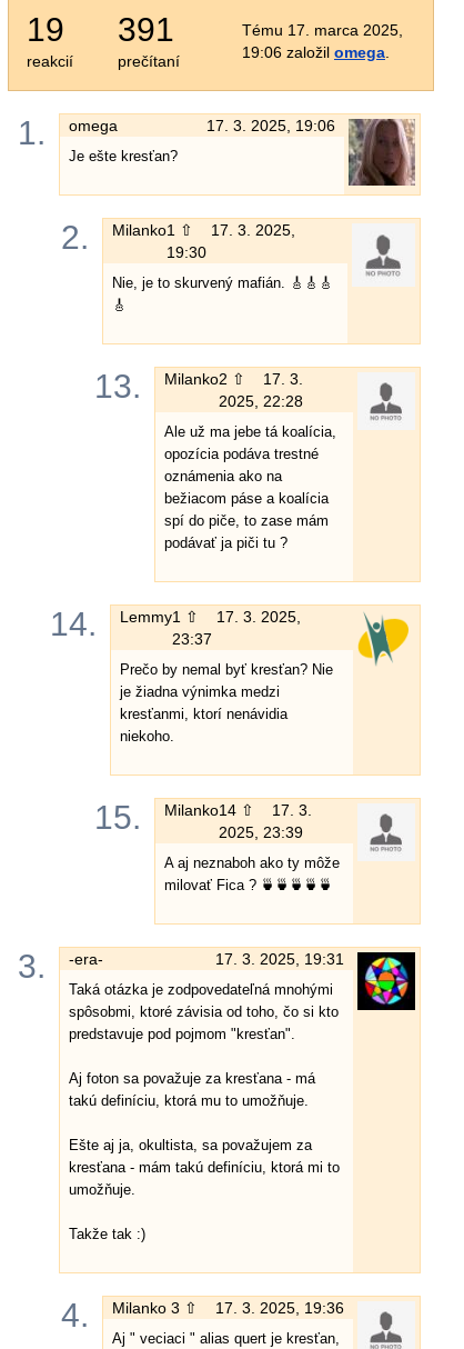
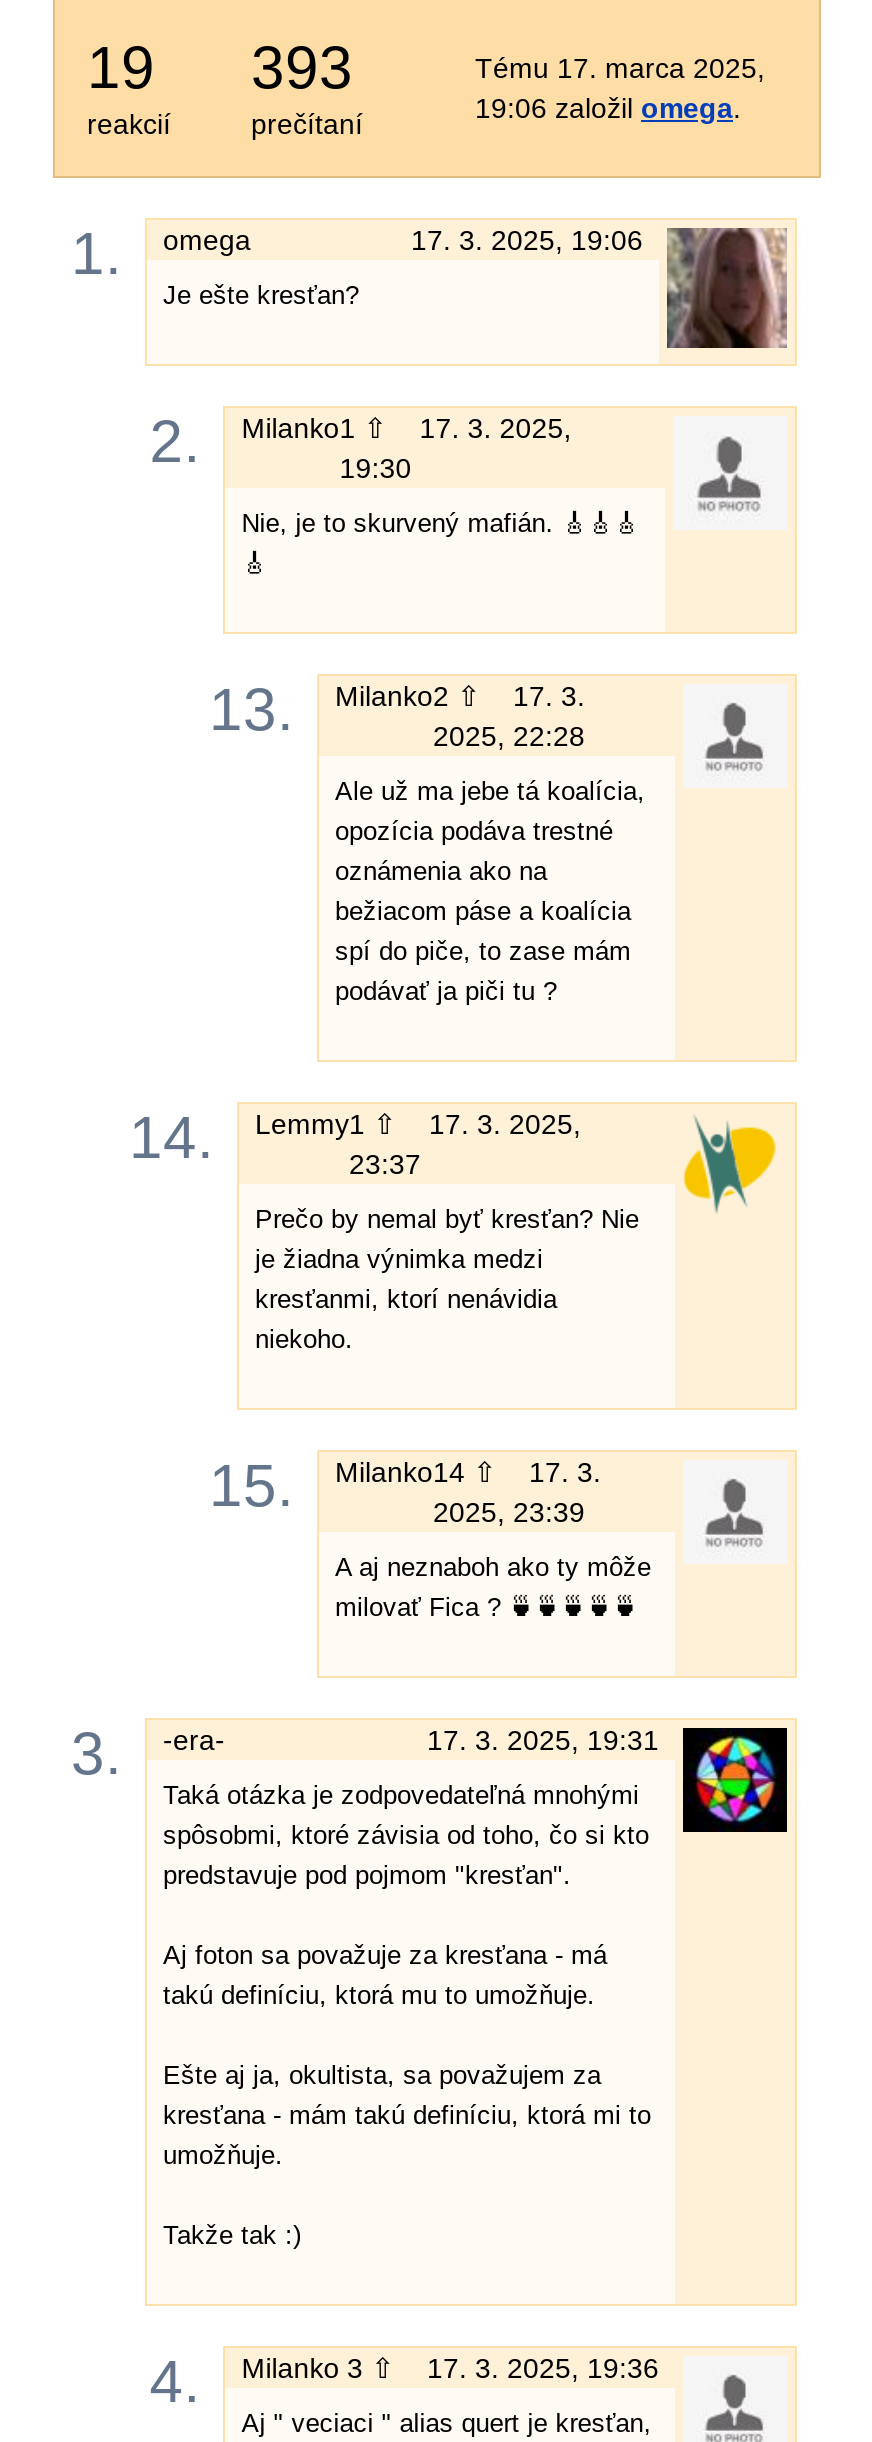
[27,11,174,47] 19 391 -> [87,33,353,99] 19 393

